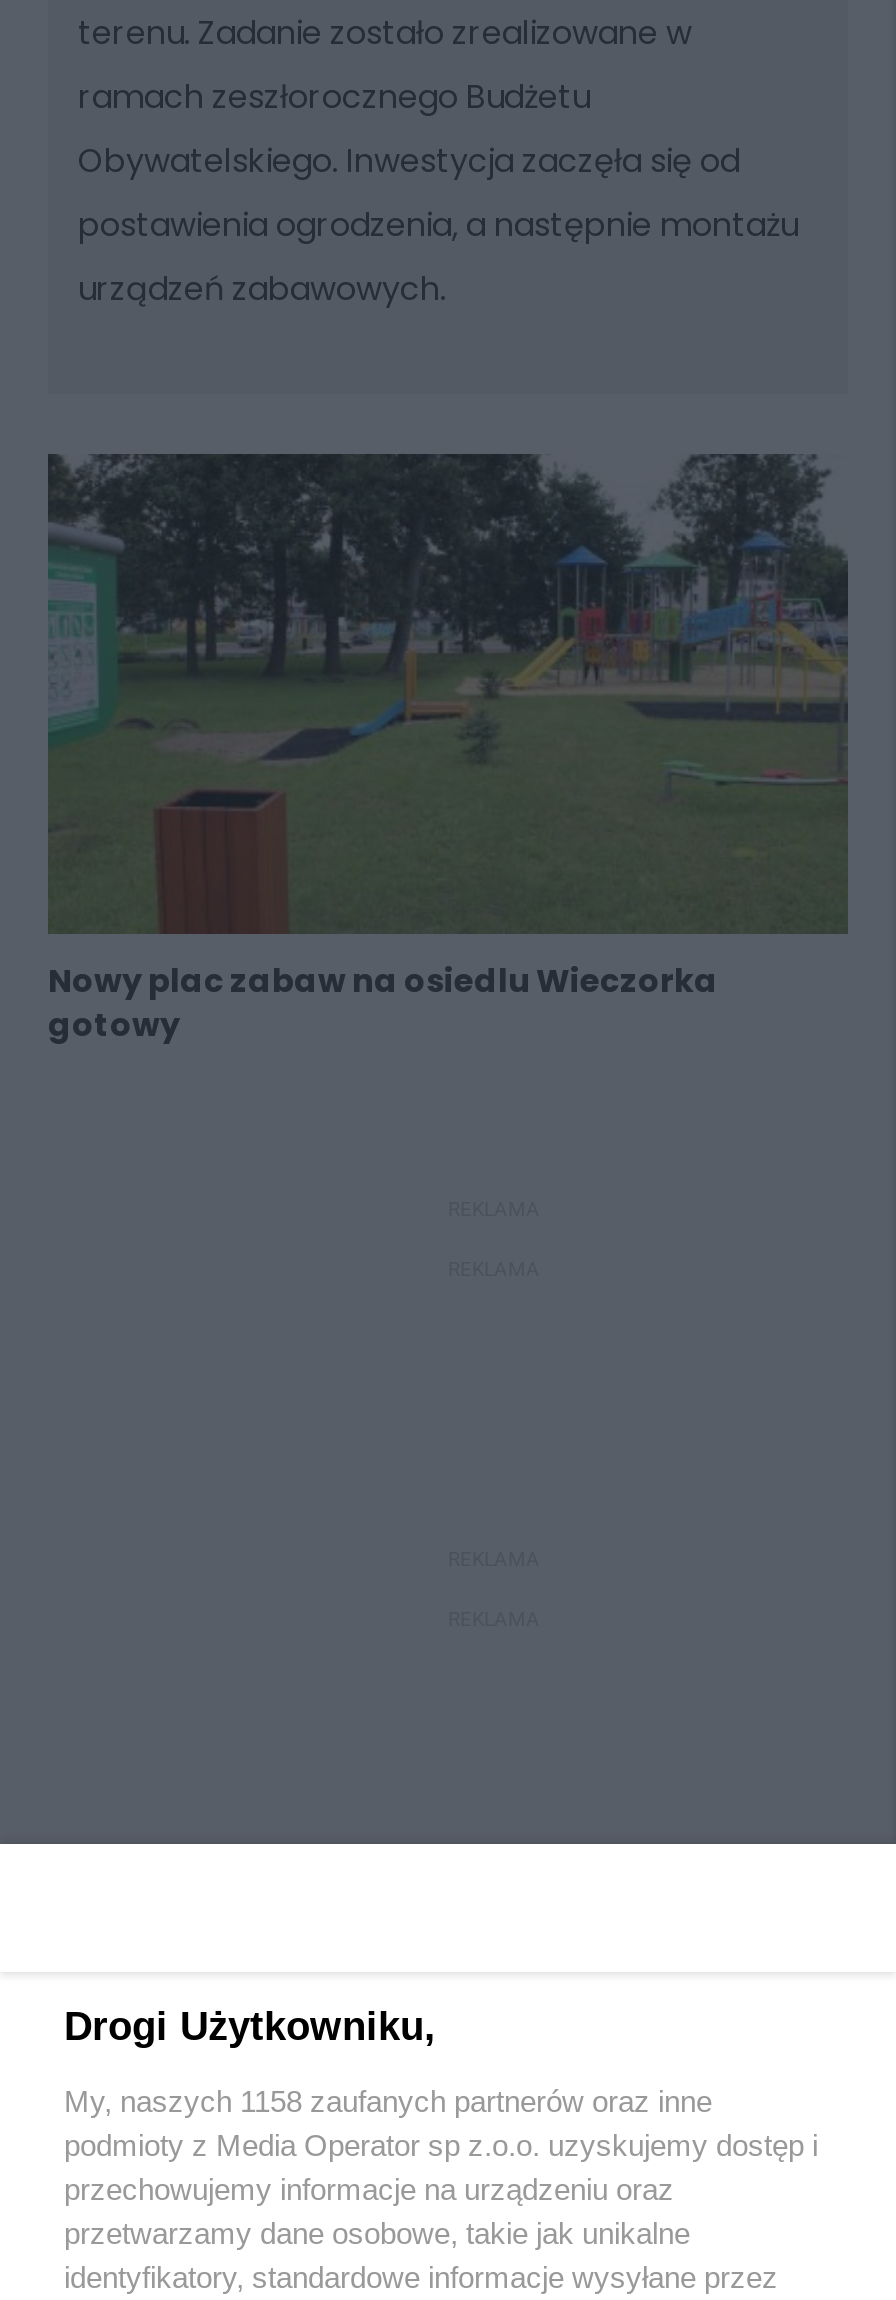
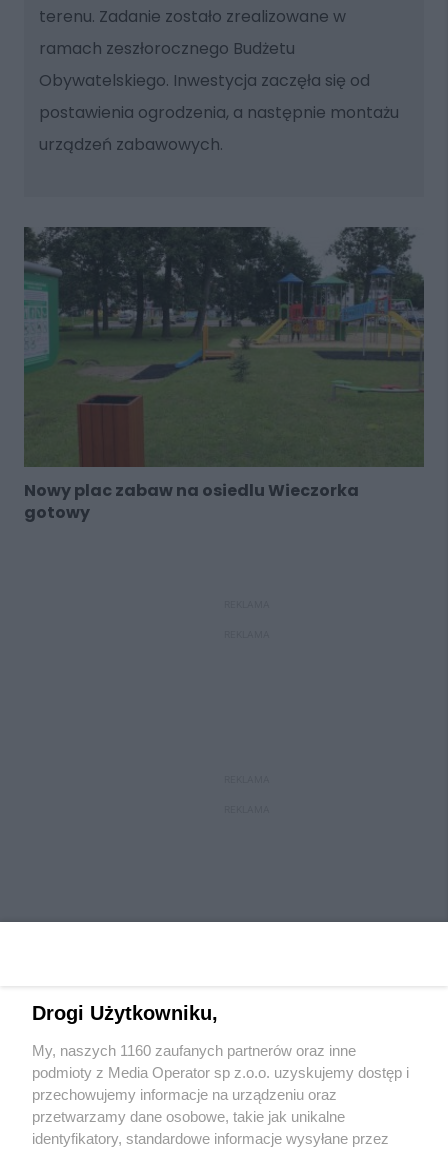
[64,2084,712,2118] My, naszych 1158 zaufanych partnerów oraz inne -> [32,1042,356,1059] My, naszych 1160 zaufanych partnerów oraz inne

